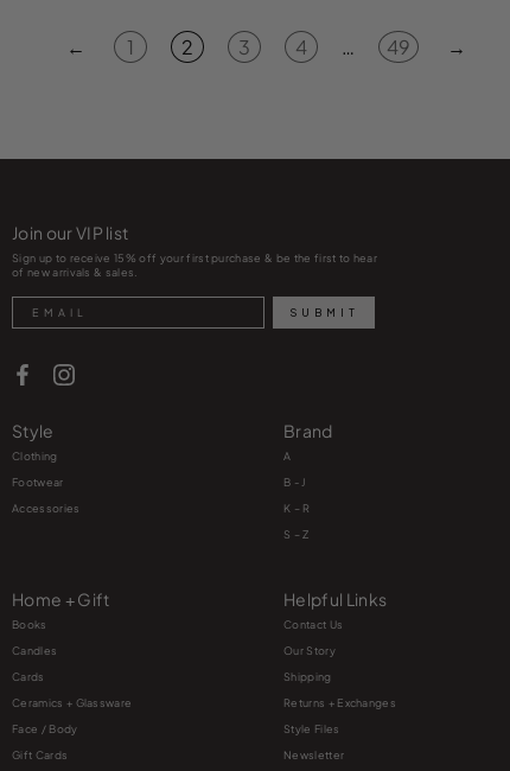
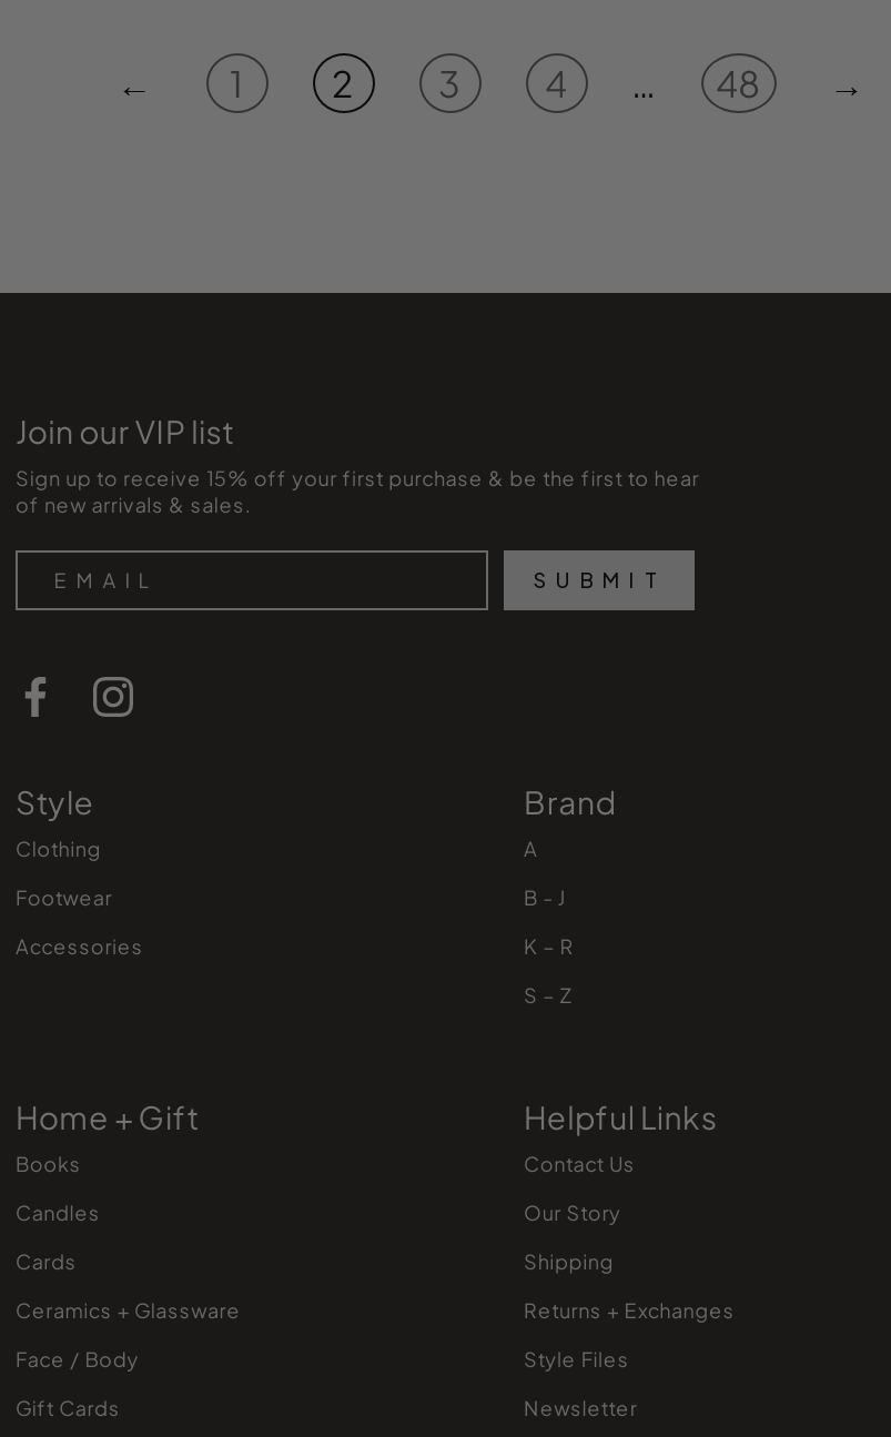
[386,34,410,59] 49 -> [716,60,760,107] 48

